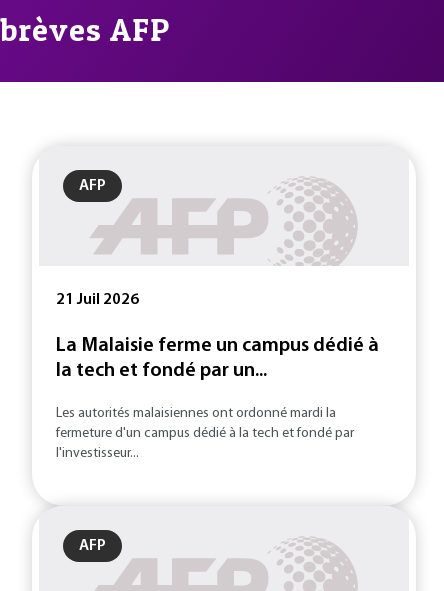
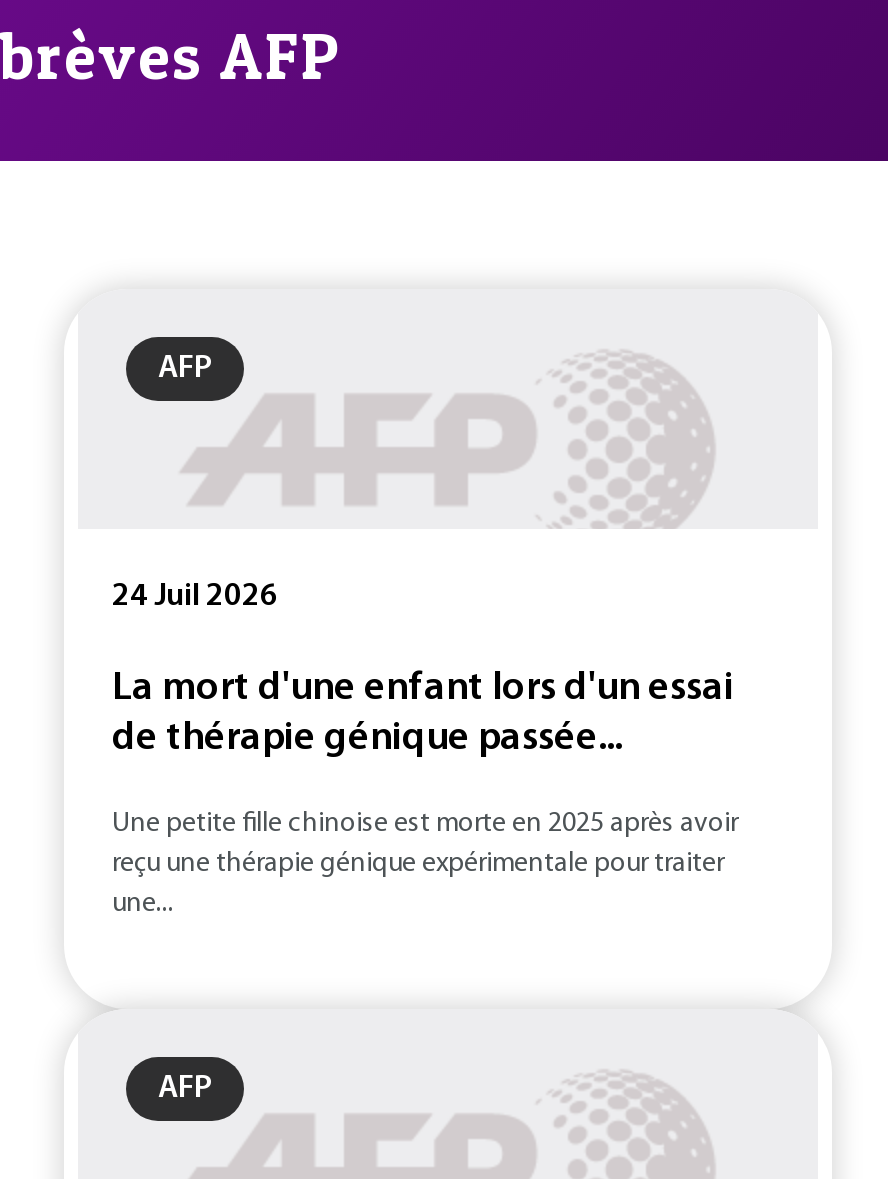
[56,292,139,308] 21 Juil 2026 -> [112,581,278,613] 24 Juil 2026
[56,336,379,381] La Malaisie ferme un campus dédié à | la tech et fondé par un... -> [112,669,734,759] La mort d'une enfant lors d'un essai | de thérapie génique passée...
[56,406,354,461] Les autorités malaisiennes ont ordonné mardi la | fermeture d'un campus dédié à la tech et fondé par | l'investisseur... -> [112,809,738,919] Une petite fille chinoise est morte en 2025 après avoir | reçu une thérapie génique expérimentale pour traiter | une...

